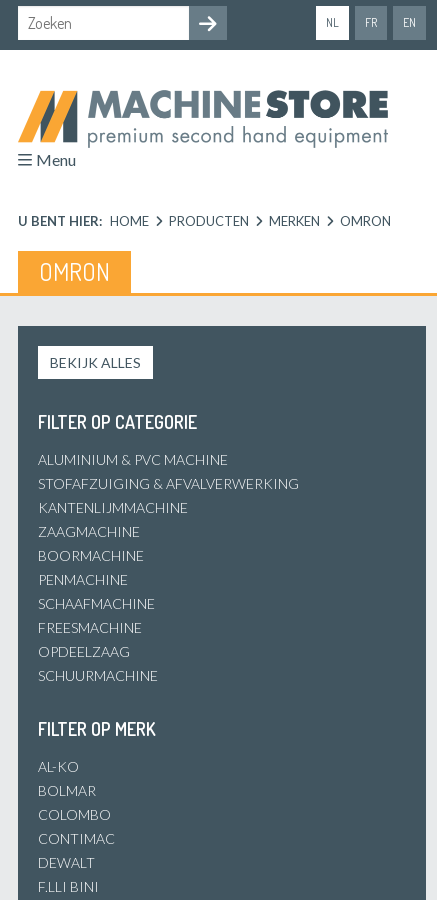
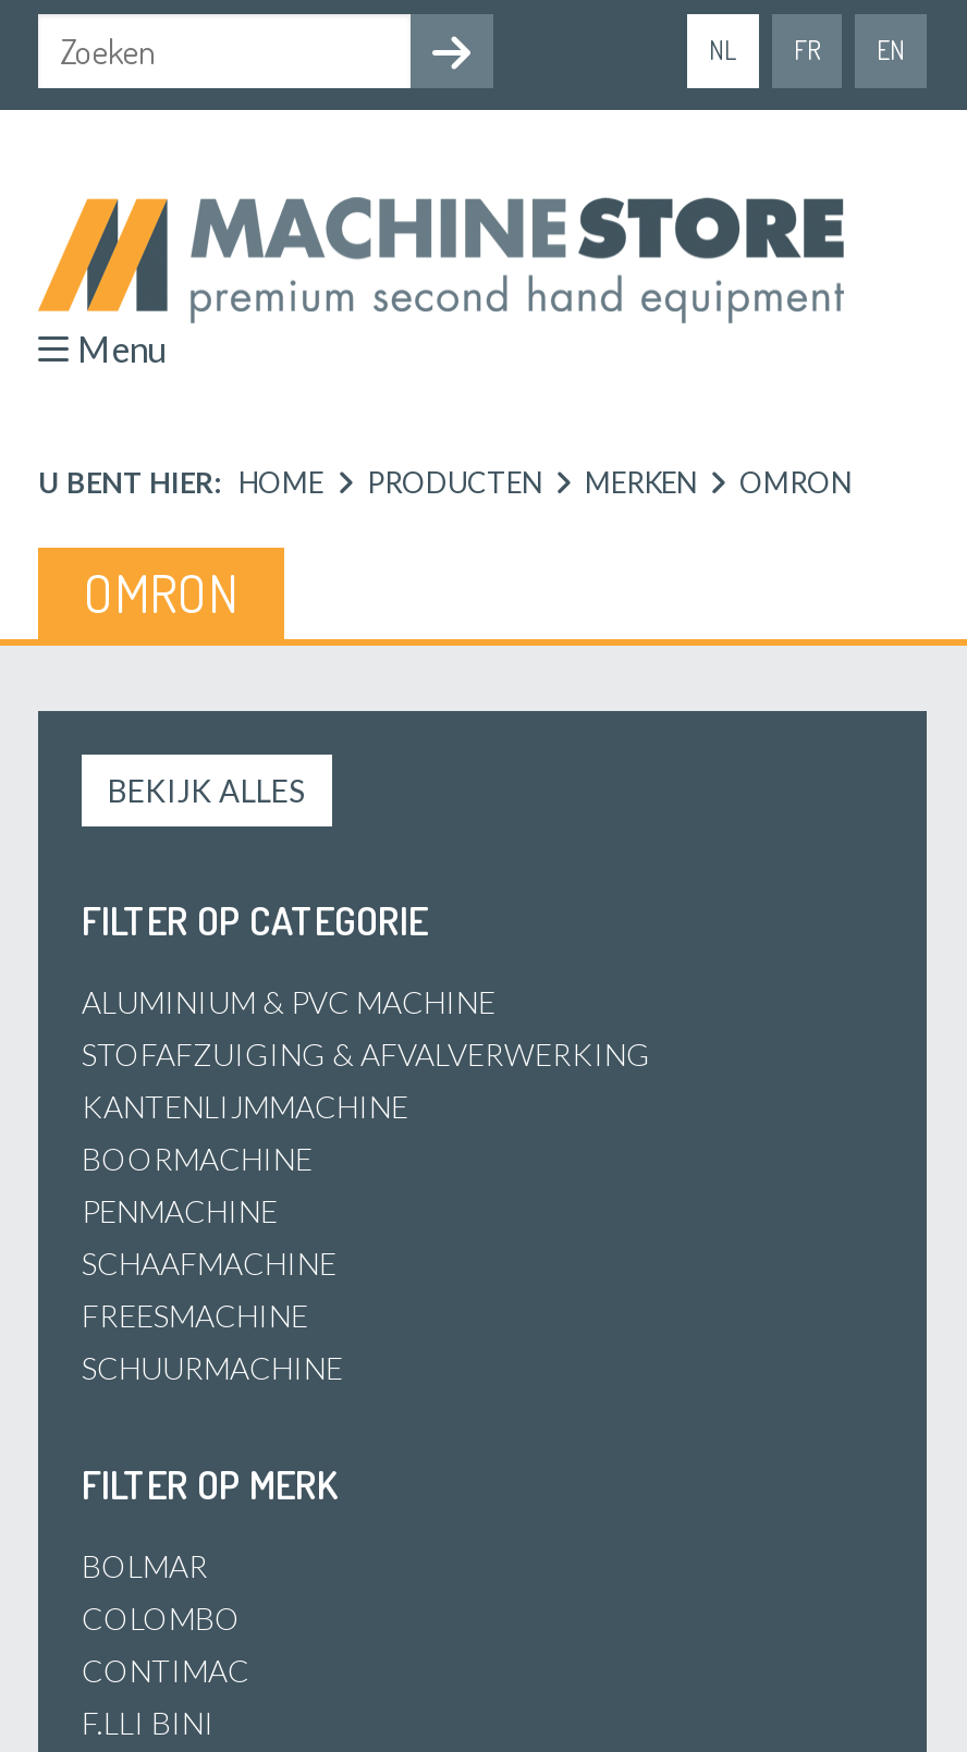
[38,523,140,540] ZAAGMACHINE -> none
[38,643,130,660] OPDEELZAAG -> none
[38,758,79,775] AL-KO -> none
[38,854,95,871] DEWALT -> none

